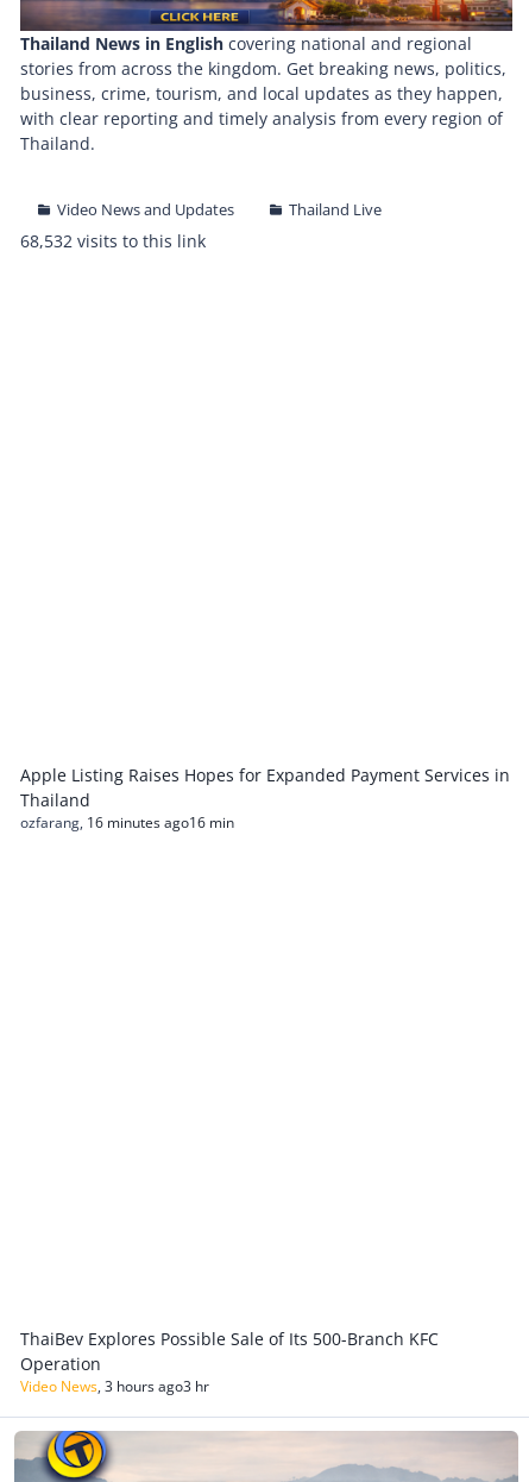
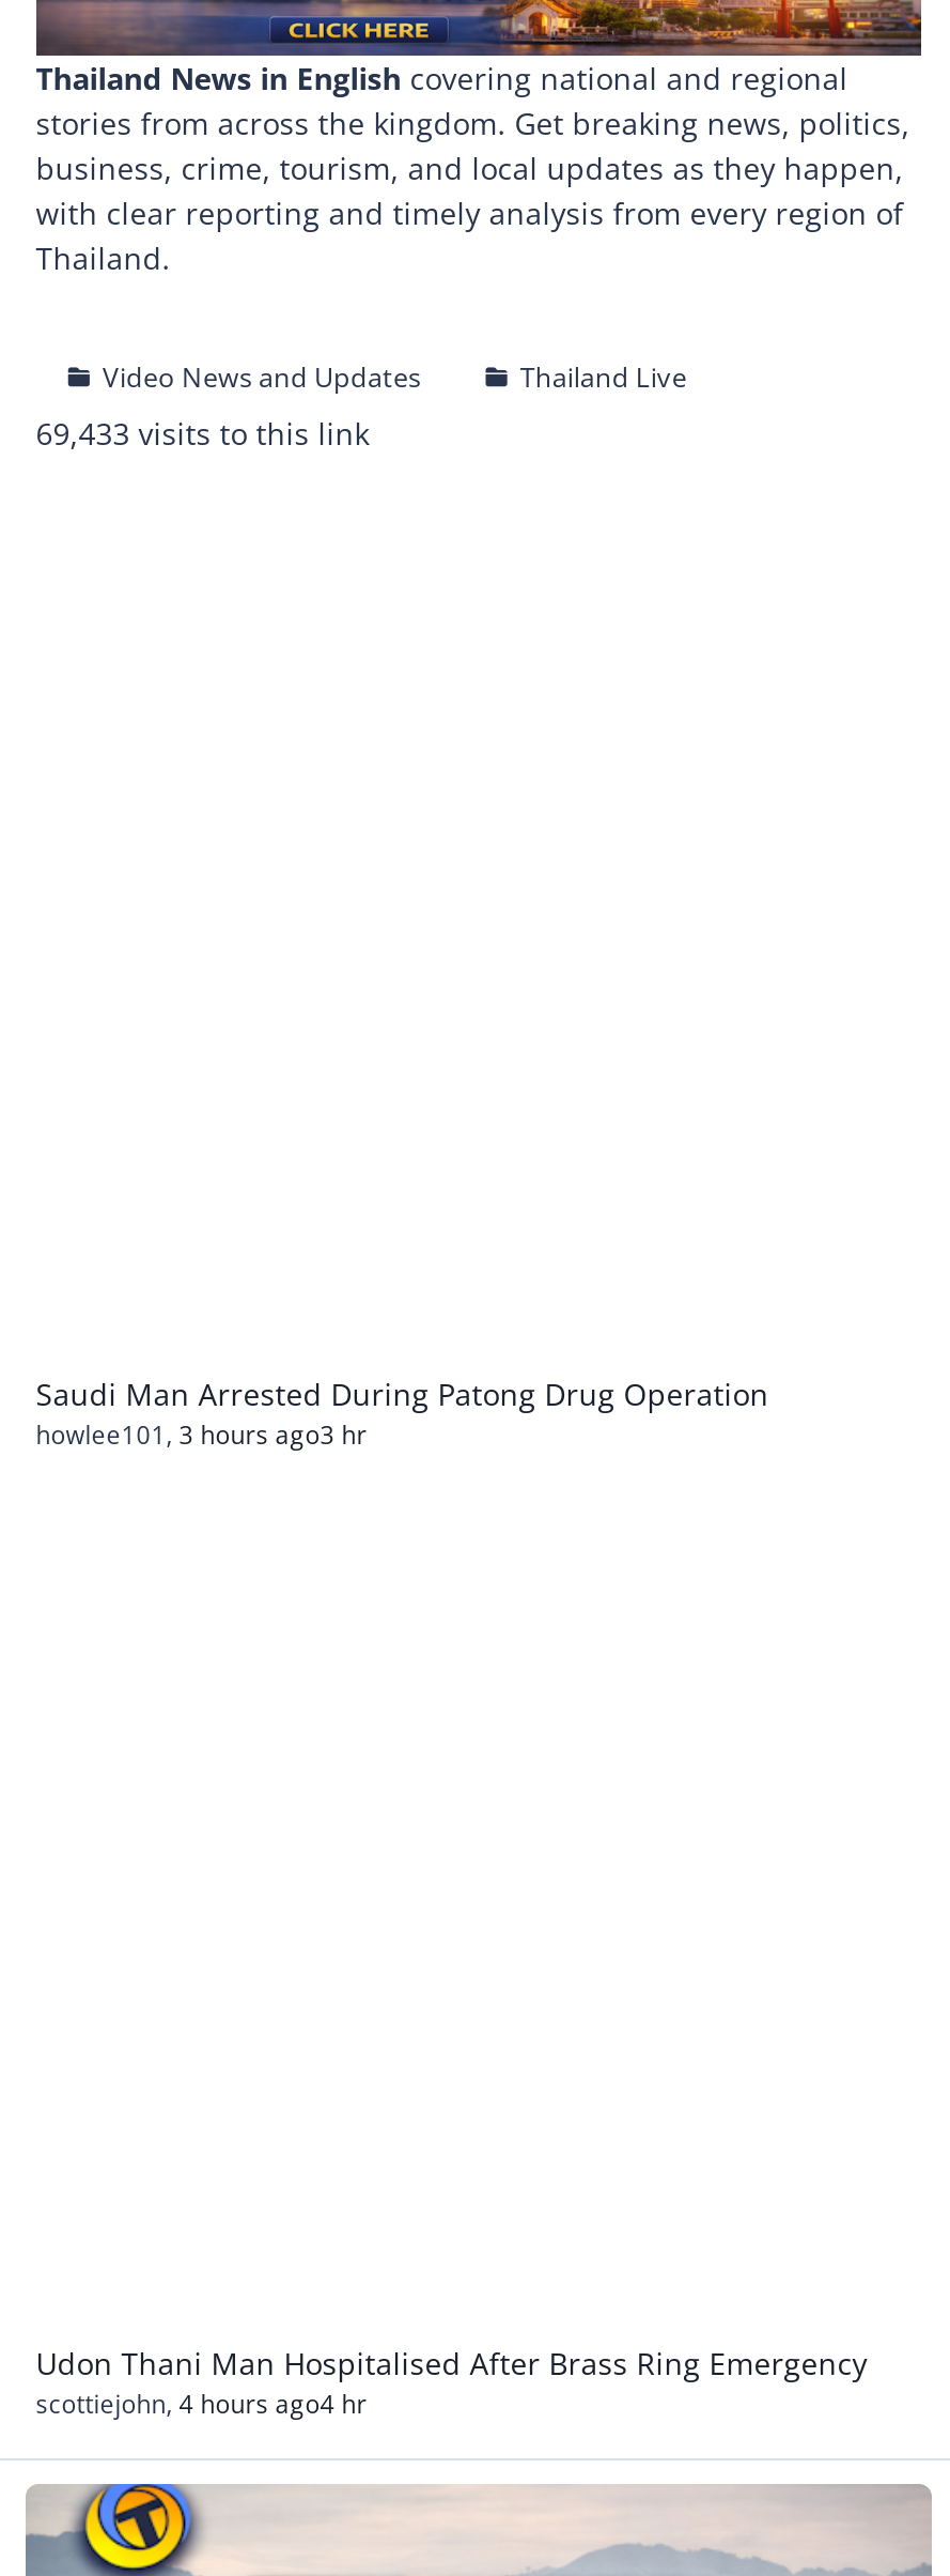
[20,230,205,252] 68,532 visits to this link -> [36,413,369,454] 69,433 visits to this link
[20,764,510,832] Apple Listing Raises Hopes for Expanded Payment Services in | Thailand | ozfarang, 16 minutes ago16 min -> [36,1375,769,1452] Saudi Man Arrested During Patong Drug Operation | howlee101, 3 hours ago3 hr
[20,1327,438,1395] ThaiBev Explores Possible Sale of Its 500-Branch KFC | Operation | Video News, 3 hours ago3 hr -> [36,2343,867,2420] Udon Thani Man Hospitalised After Brass Ring Emergency | scottiejohn, 4 hours ago4 hr

